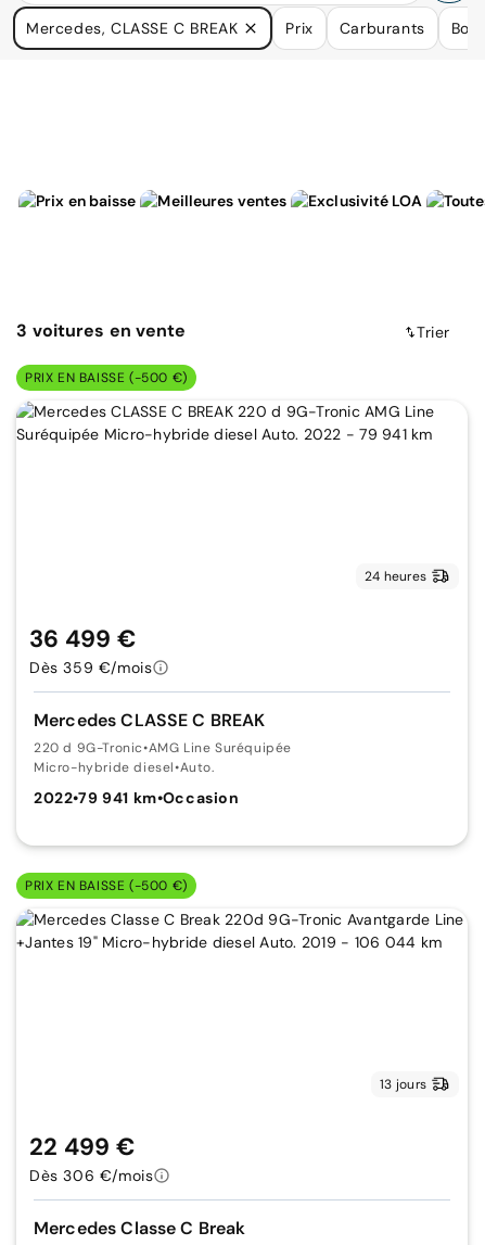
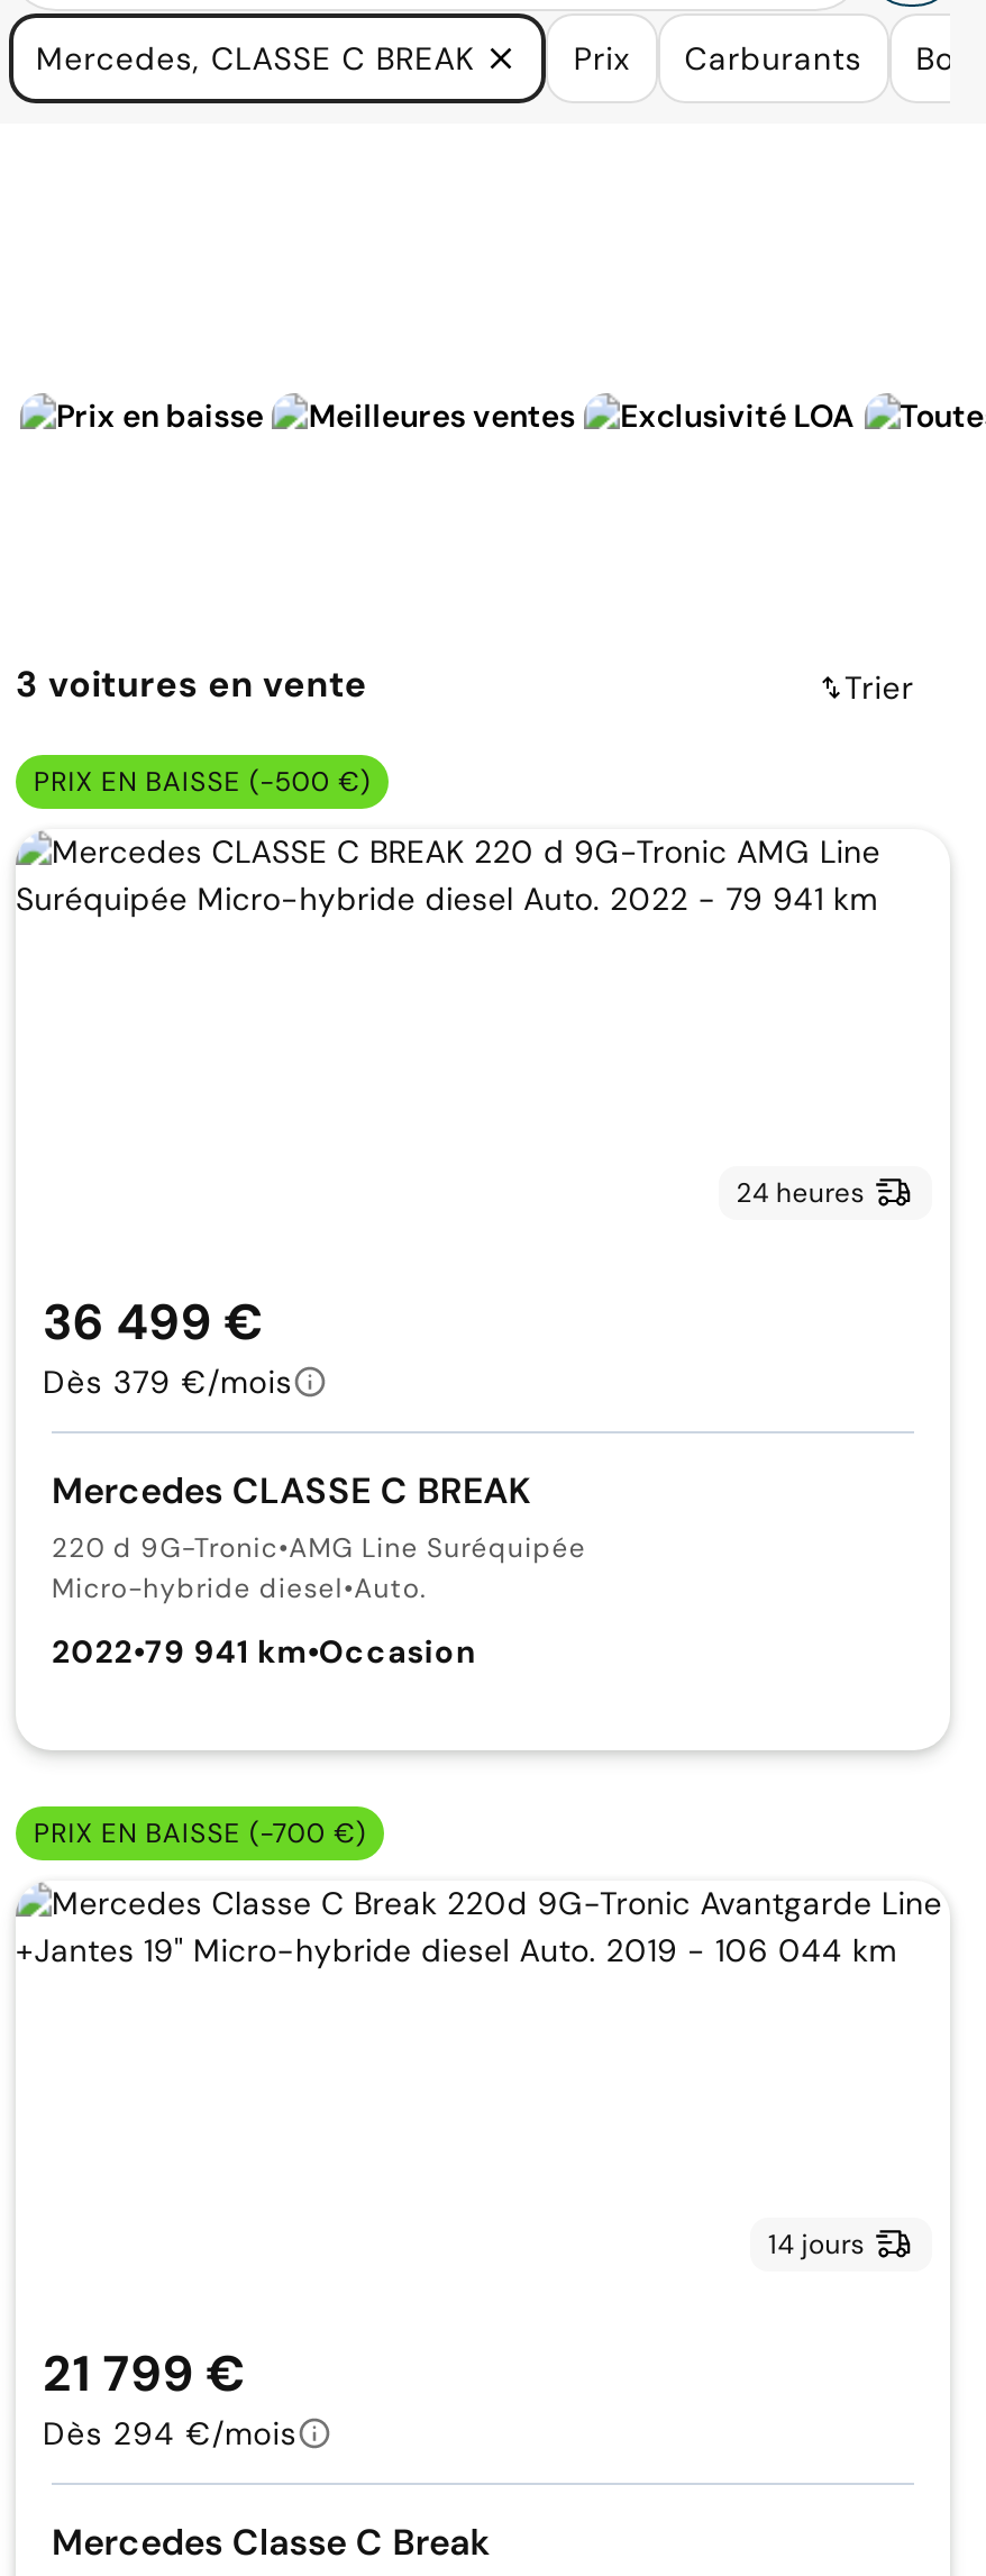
[29,658,152,677] Dès 359 €/mois -> [43,1361,293,1402] Dès 379 €/mois
[25,877,187,894] PRIX EN BAISSE (-500 €) -> [34,1815,366,1851] PRIX EN BAISSE (-700 €)
[380,1075,426,1093] 13 jours -> [768,2226,865,2262] 14 jours
[29,1131,135,1162] 22 499 € -> [43,2341,245,2406] 21 799 €
[29,1166,153,1185] Dès 306 €/mois -> [43,2413,297,2453] Dès 294 €/mois

